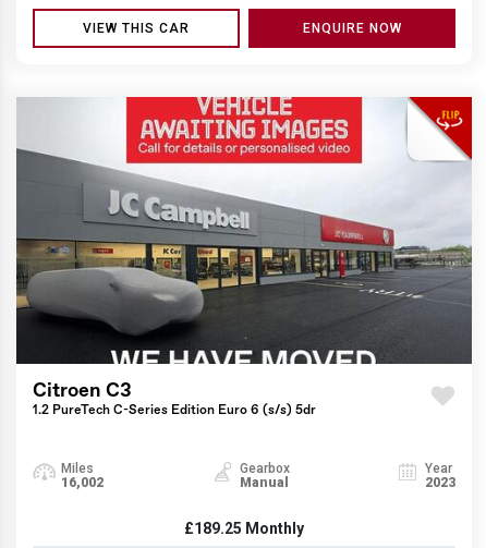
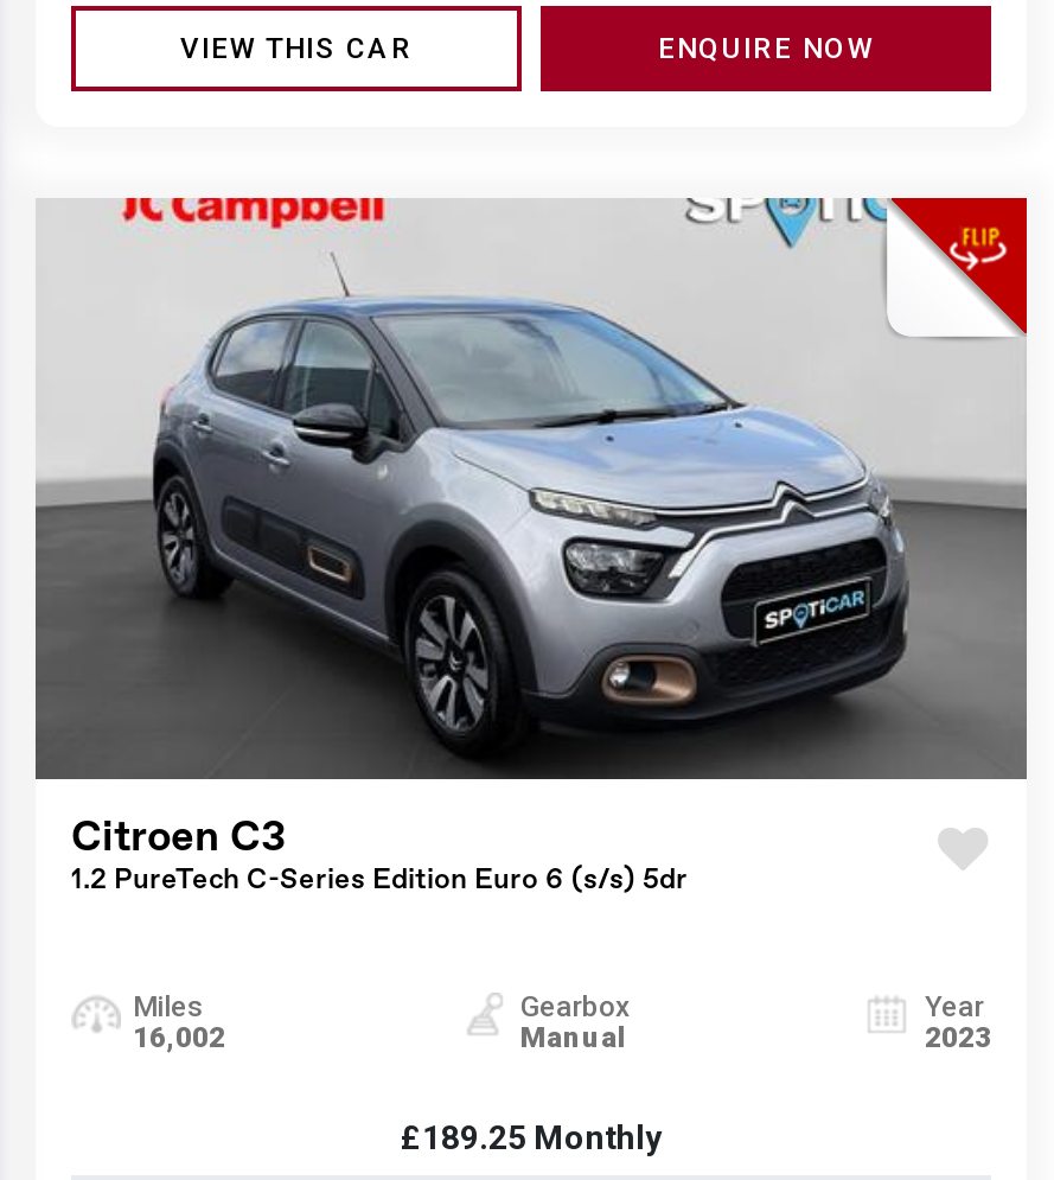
[16,96,472,364] [image] -> [36,196,1029,782] [image]

